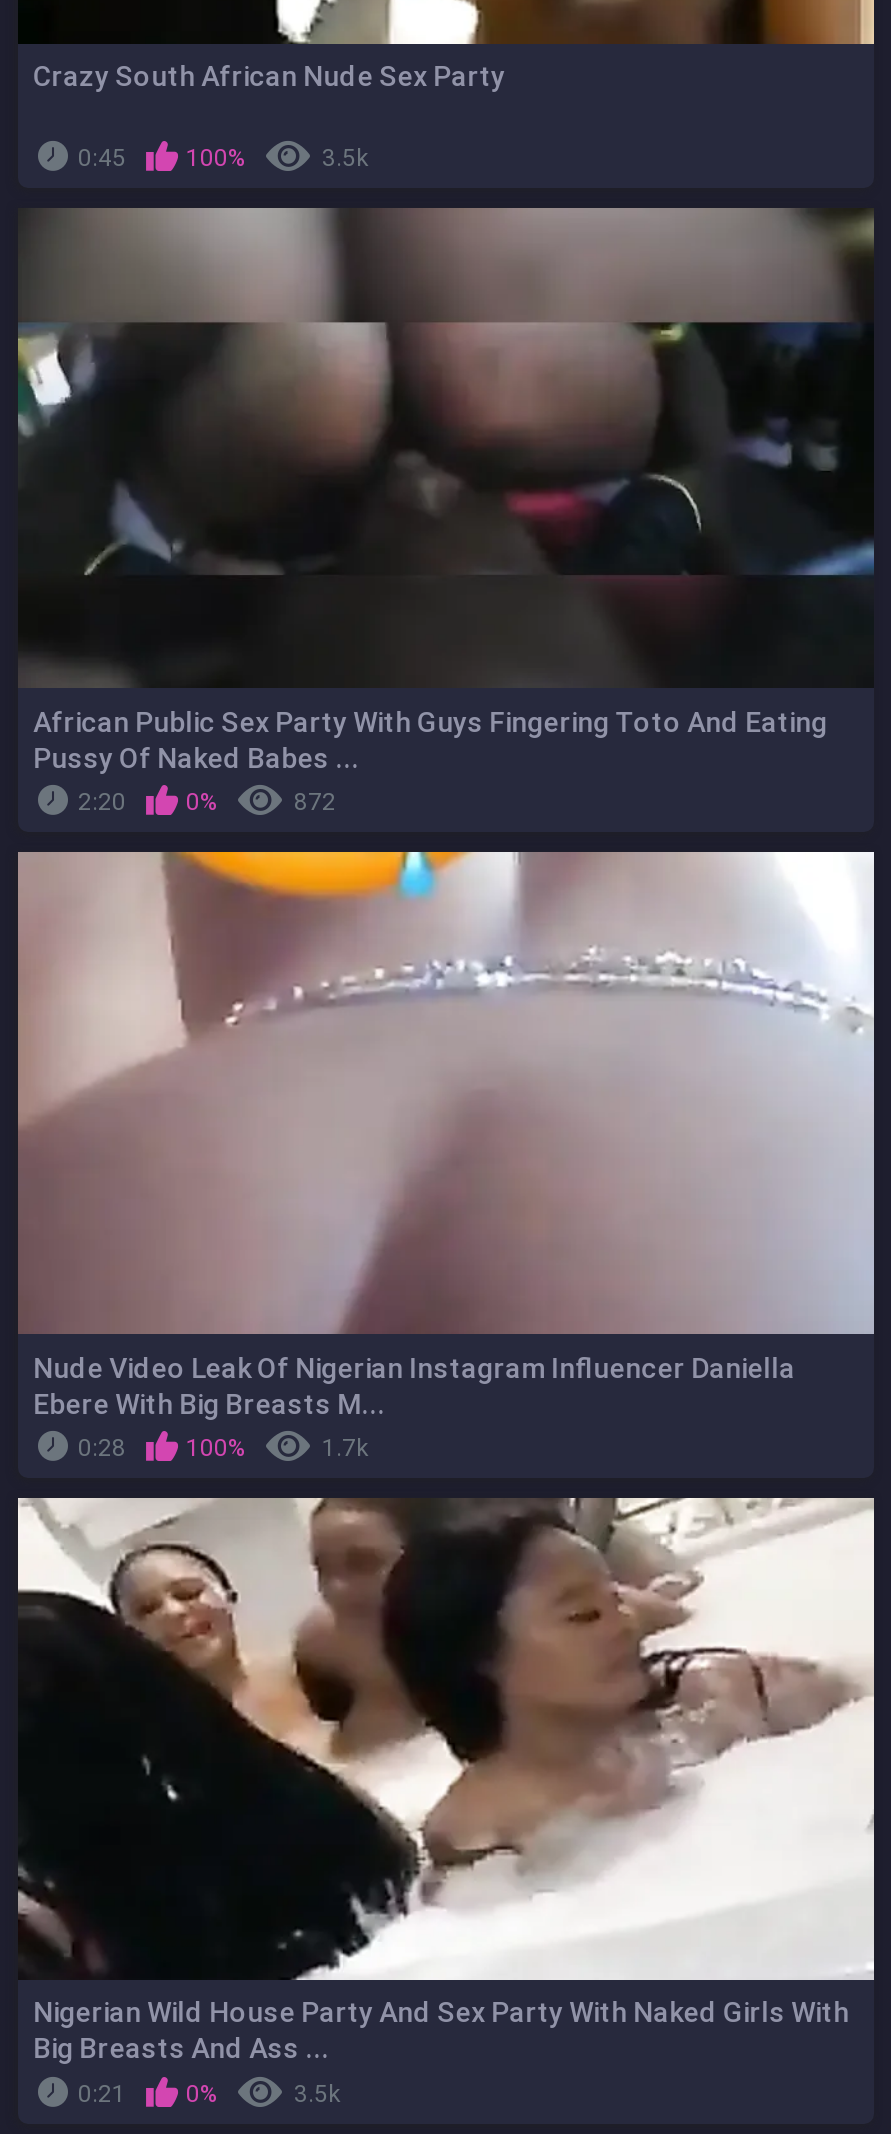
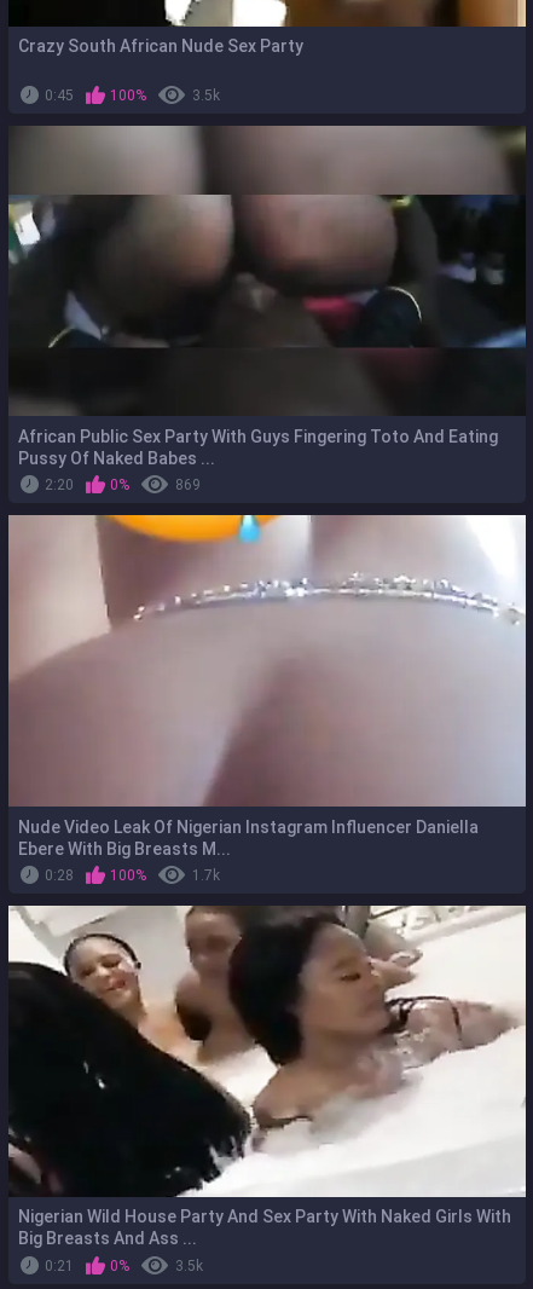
[294,789,336,817] 872 -> [175,477,201,494] 869

